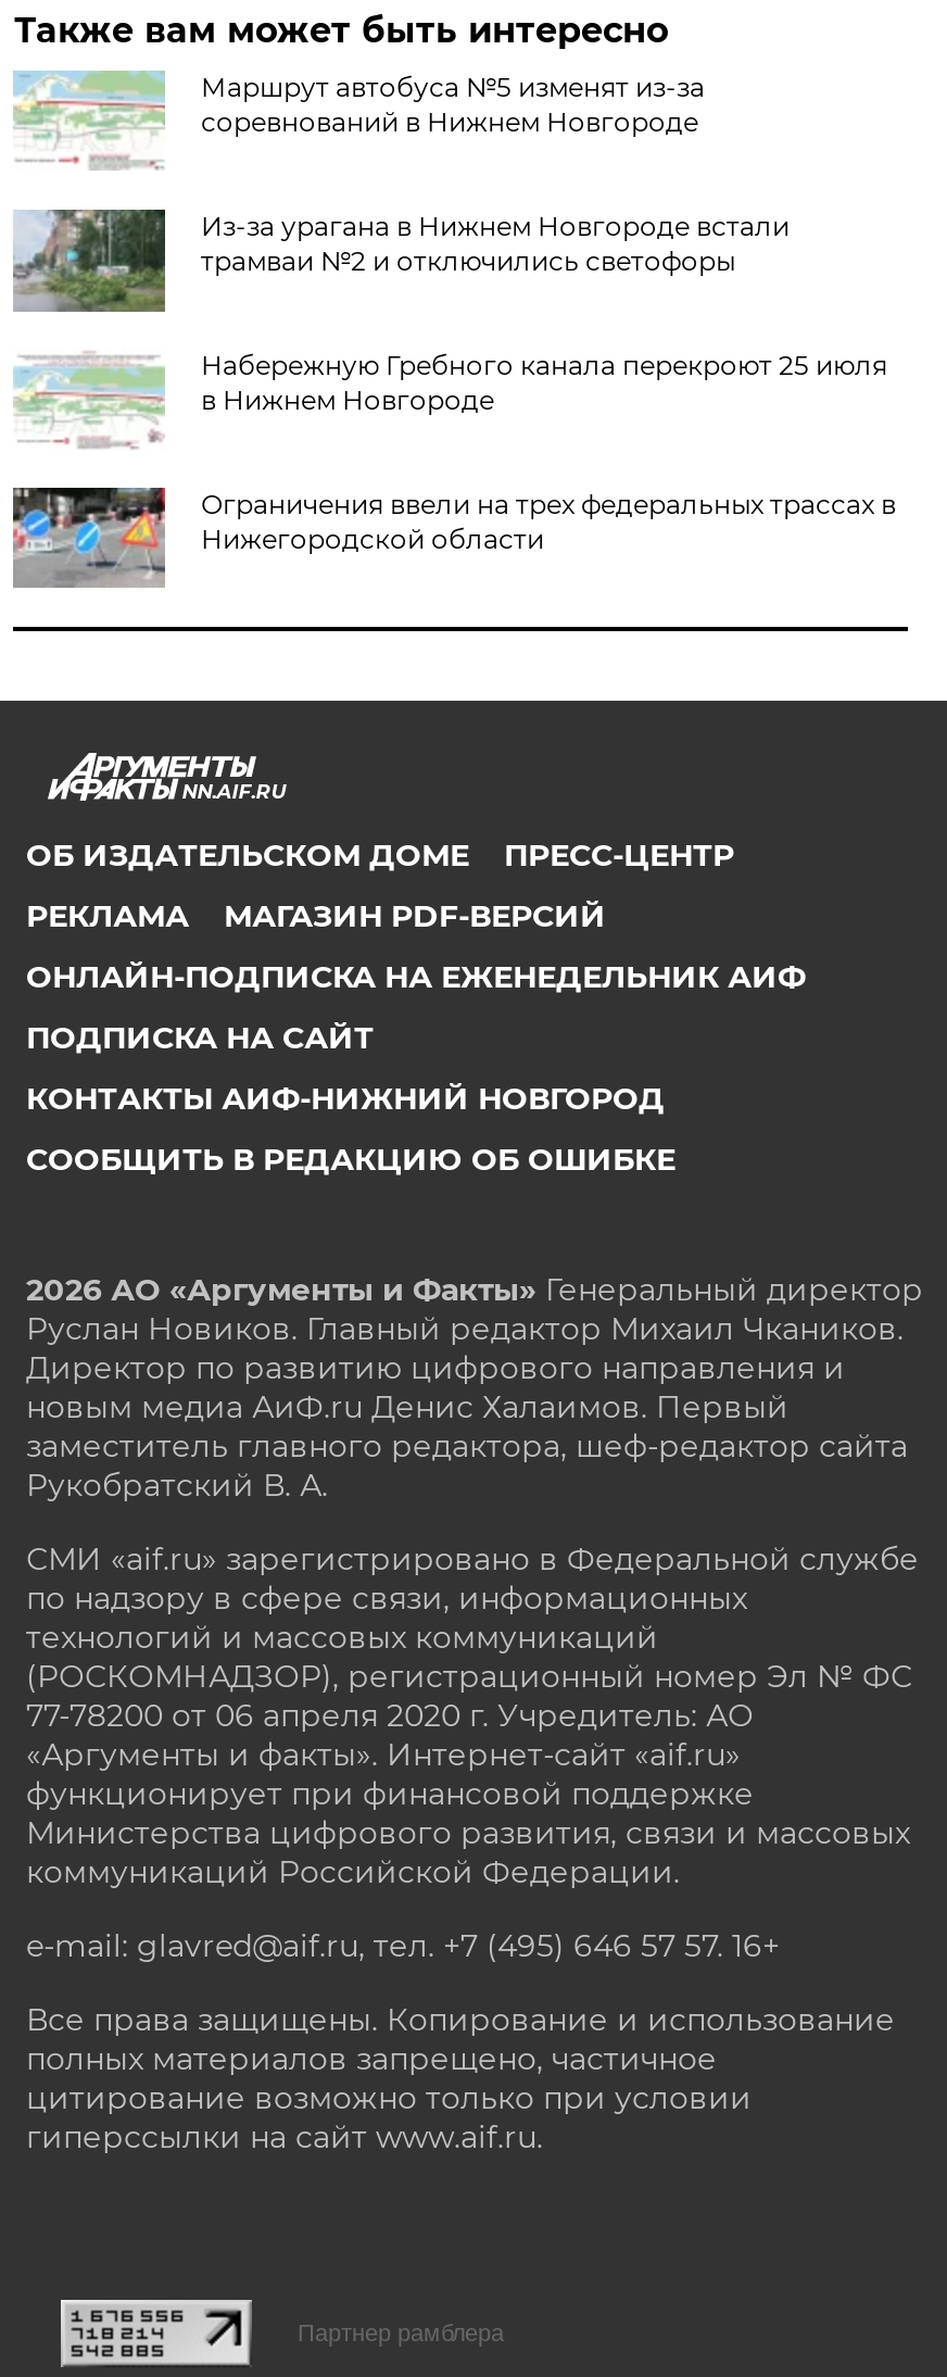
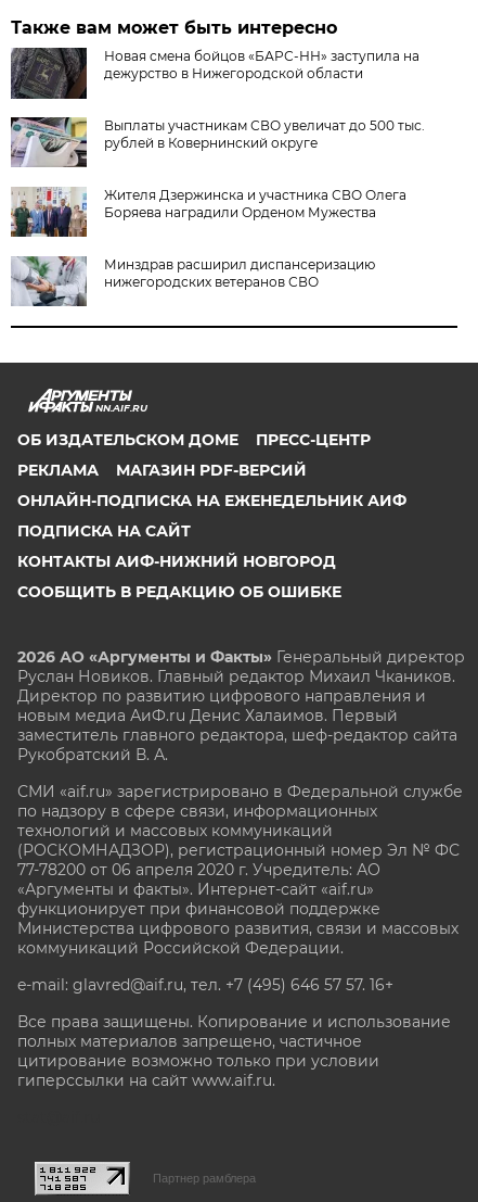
[13,71,705,173] [image] | Маршрут автобуса №5 изменят из-за | соревнований в Нижнем Новгороде -> [10,47,420,100] [image] | Новая смена бойцов «БАРС-НН» заступила на | дежурство в Нижегородской области
[13,207,789,314] [image] | Из-за урагана в Нижнем Новгороде встали | трамваи №2 и отключились светофоры -> [10,116,425,167] [image] | Выплаты участникам СВО увеличат до 500 тыс. | рублей в Ковернинский округе
[13,349,887,449] [image] | Набережную Гребного канала перекроют 25 июля | в Нижнем Новгороде -> [10,187,407,238] [image] | Жителя Дзержинска и участника СВО Олега | Боряева наградили Орденом Мужества
[11,486,896,588] [image] | Ограничения ввели на трех федеральных трассах в | Нижегородской области -> [11,255,375,306] [image] | Минздрав расширил диспансеризацию | нижегородских ветеранов СВО

